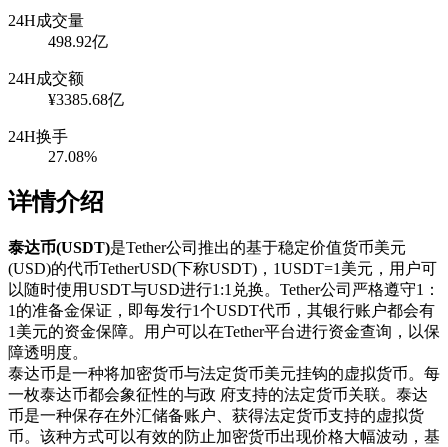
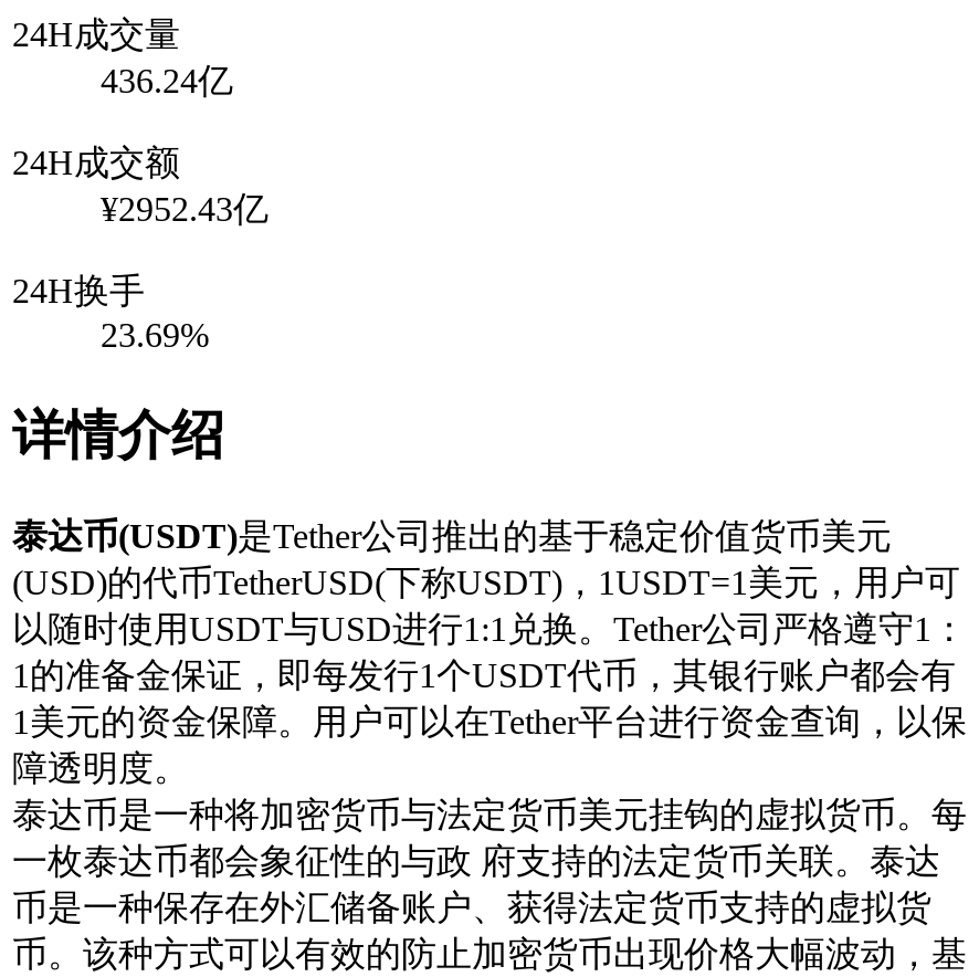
[48,33,108,50] 498.92亿 -> [101,62,233,99] 436.24亿
[48,91,124,108] ¥3385.68亿 -> [101,190,269,227] ¥2952.43亿
[48,148,97,165] 27.08% -> [101,316,209,353] 23.69%

